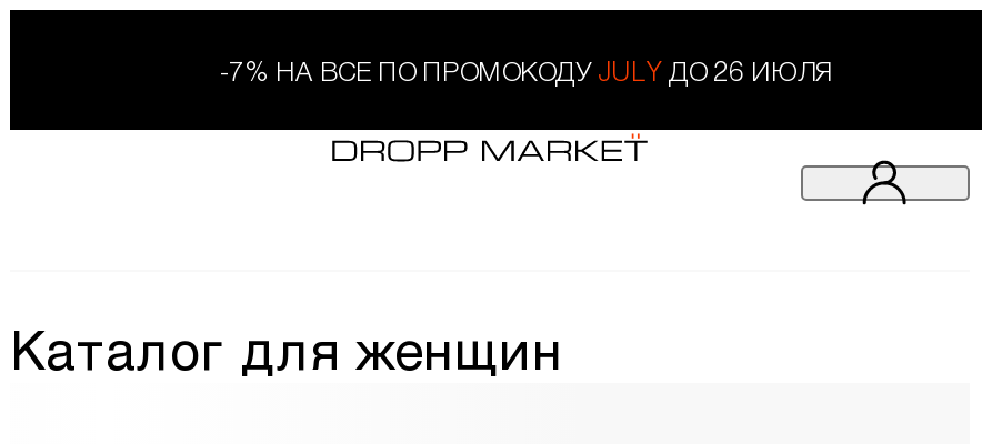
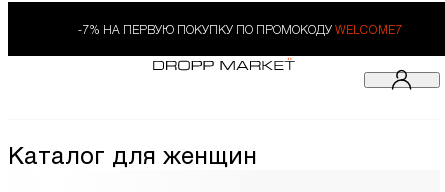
[220,54,831,85] -7% НА ВСЕ ПО ПРОМОКОДУ JULY ДО 26 ИЮЛЯ -> [78,22,402,36] -7% НА ПЕРВУЮ ПОКУПКУ ПО ПРОМОКОДУ WELCOME7

